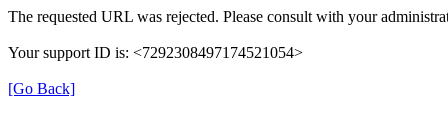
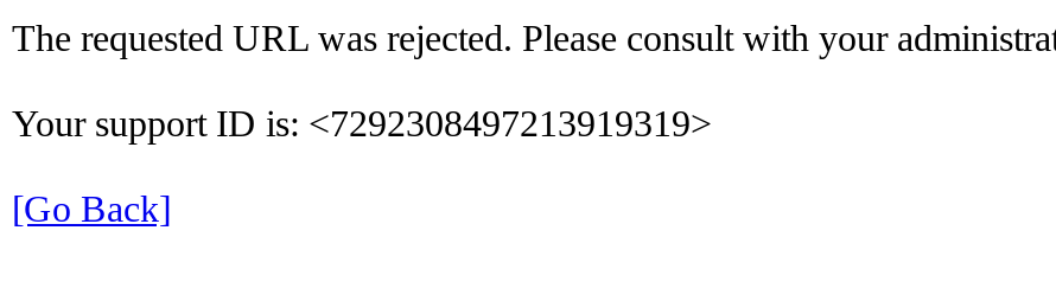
[8,44,303,61] Your support ID is: <7292308497174521054> -> [12,103,712,143] Your support ID is: <7292308497213919319>

